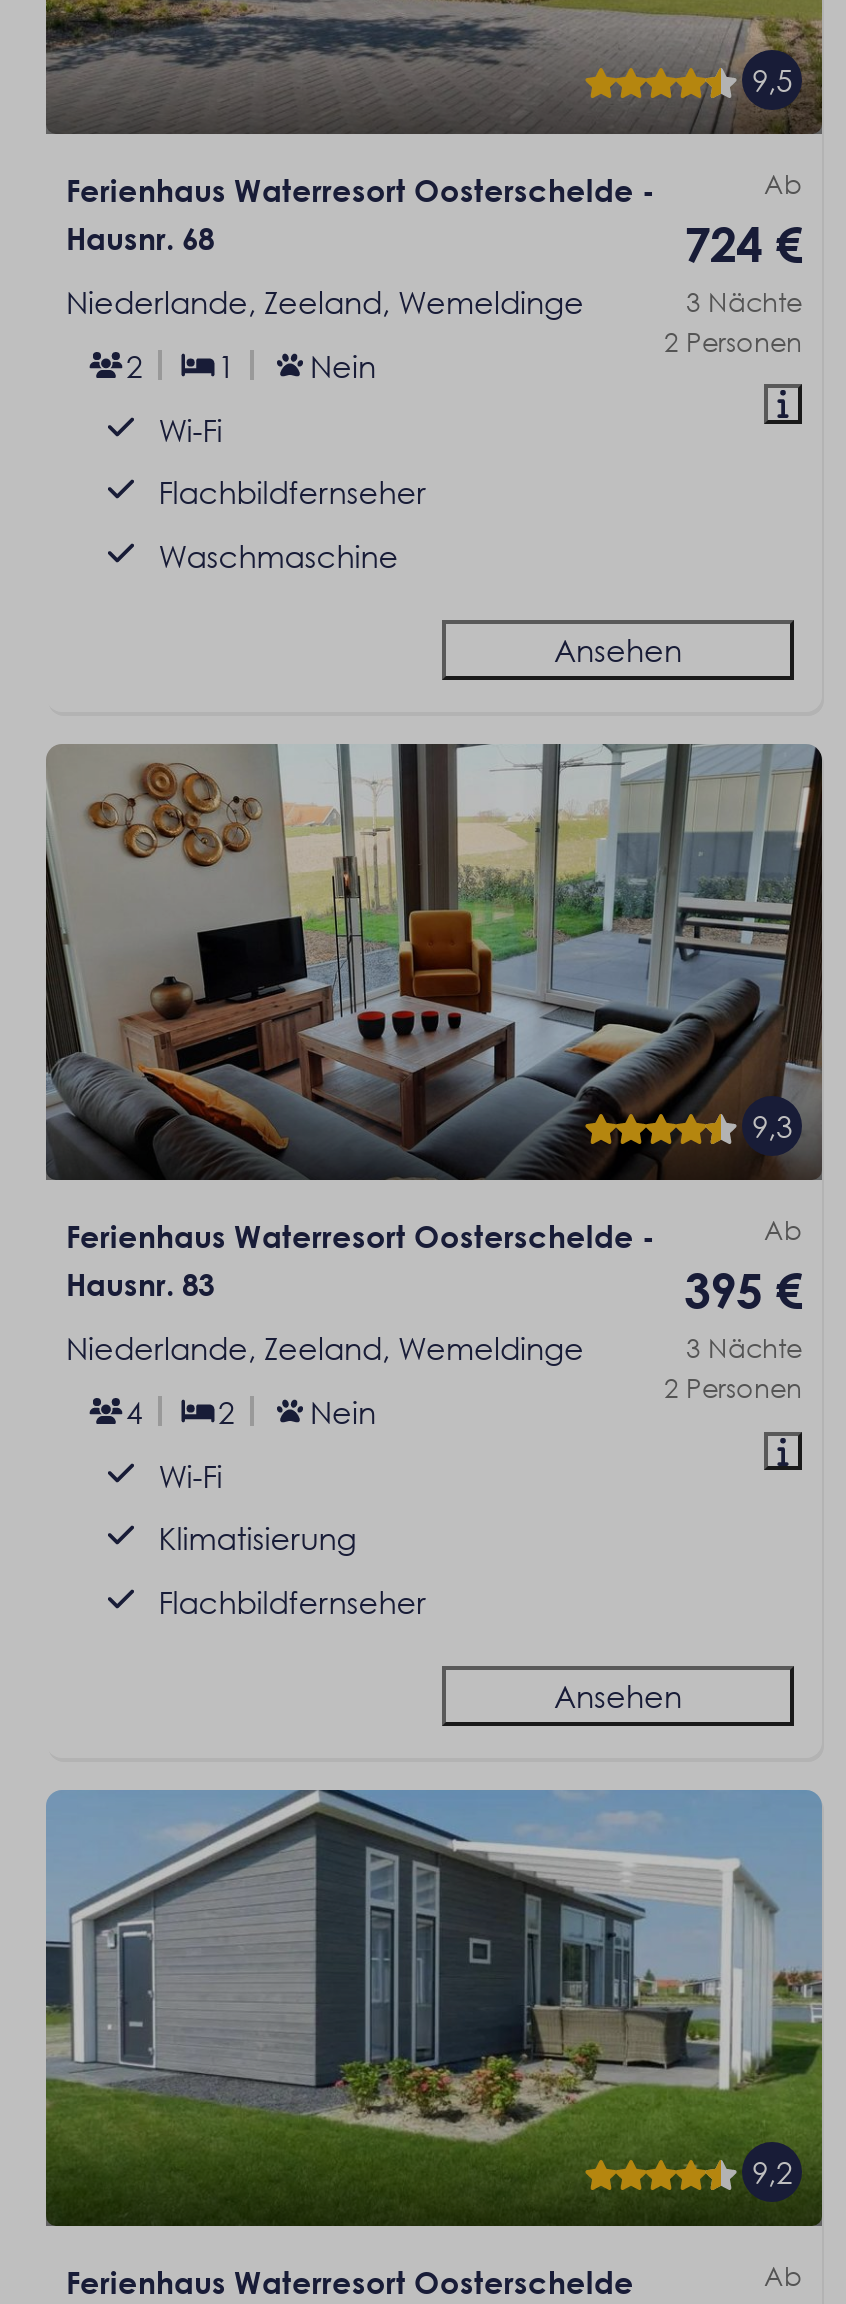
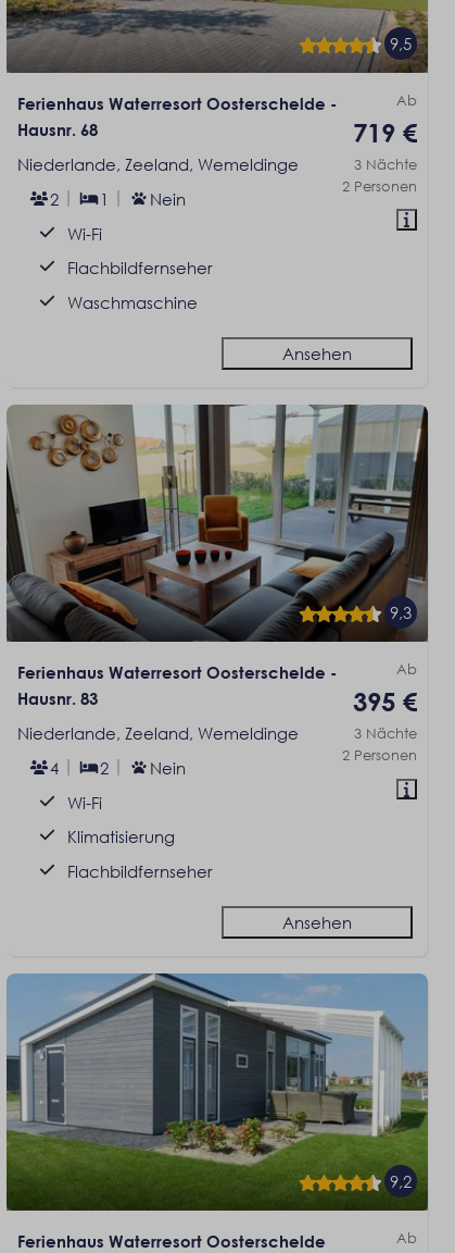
[684,215,802,271] 724 € -> [353,117,417,147] 719 €

